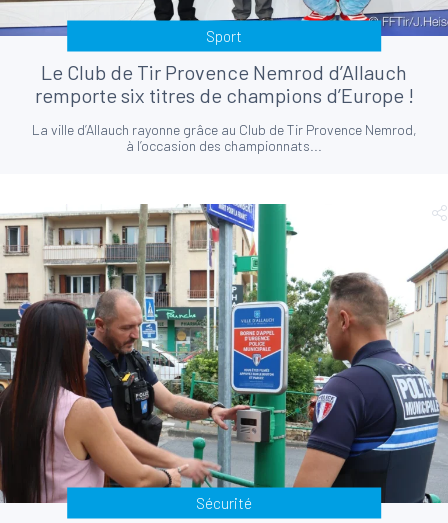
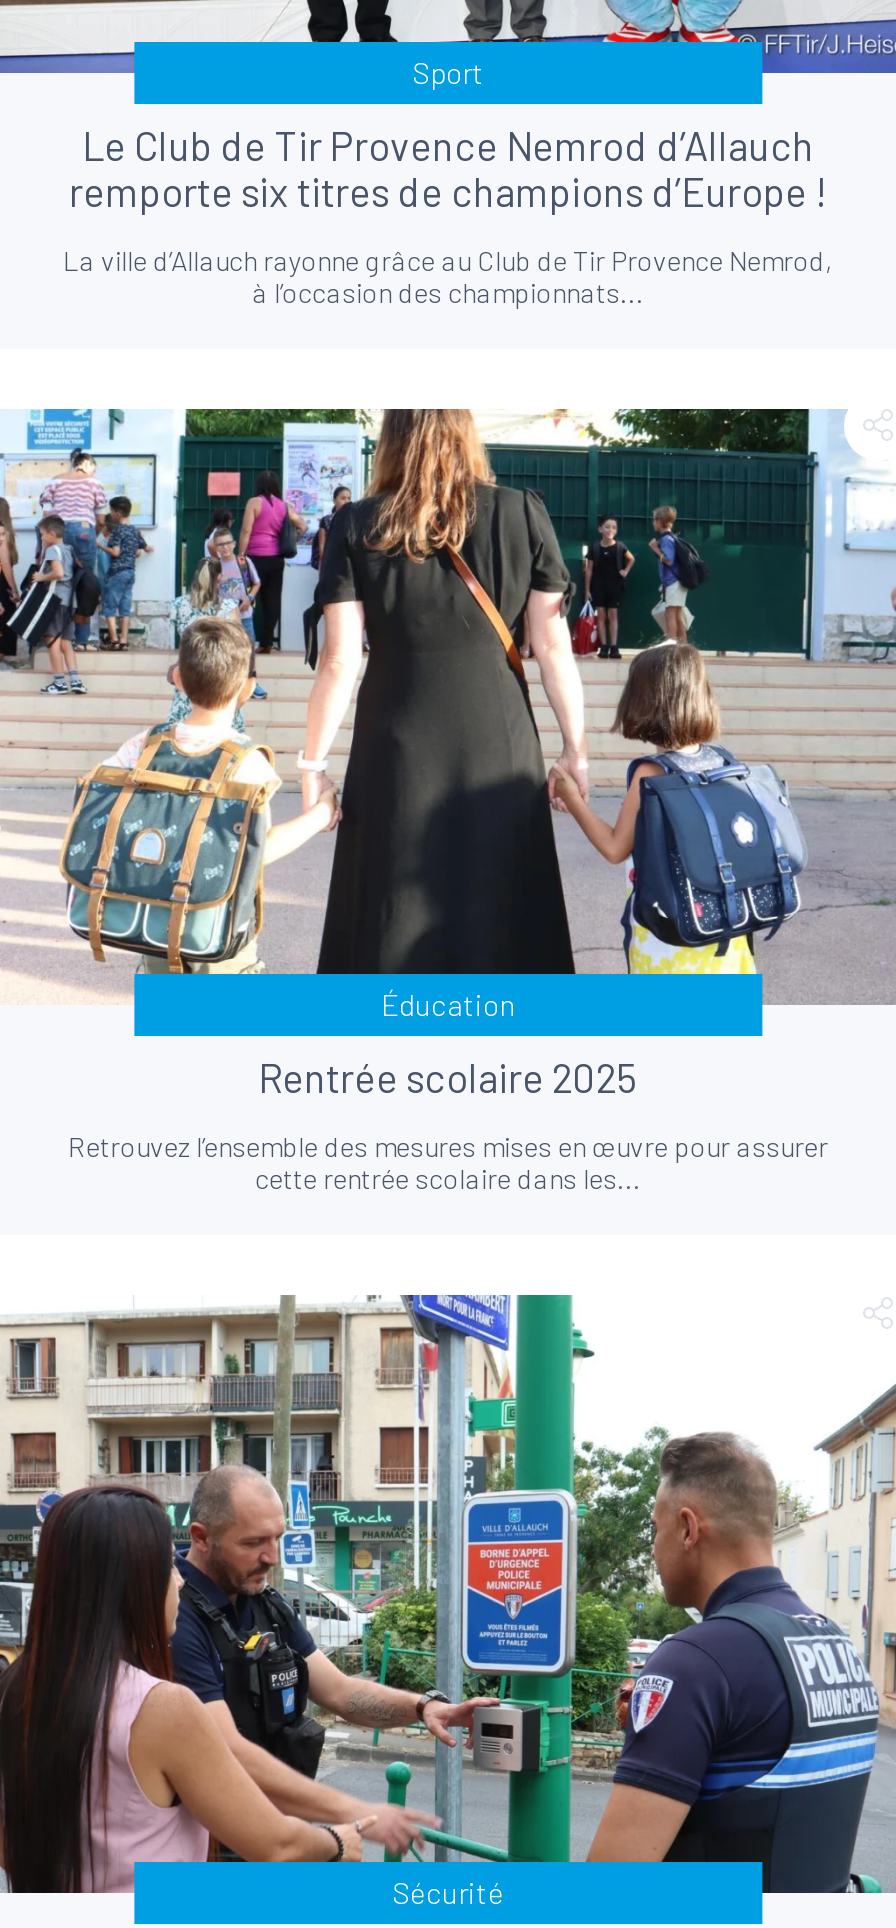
none -> [6,406,890,1196] [image] | Éducation | Rentrée scolaire 2025 | Retrouvez l’ensemble des mesures mises en œuvre pour assurer | cette rentrée scolaire dans les...

